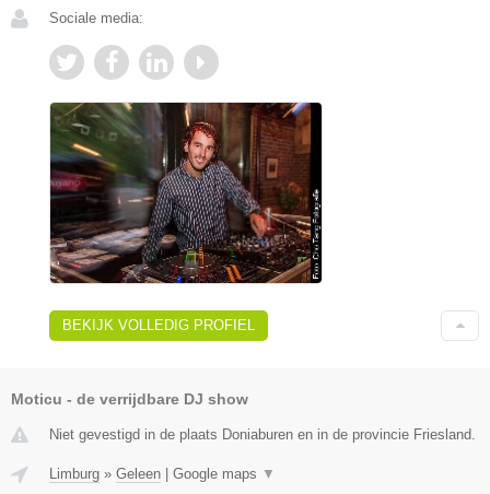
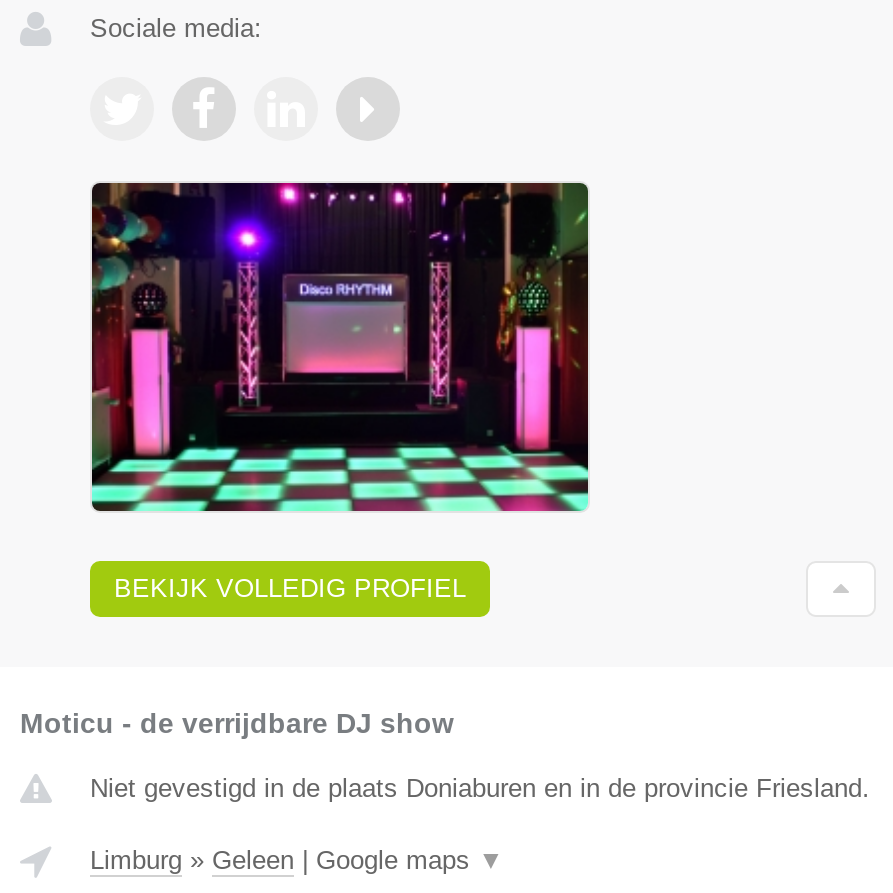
[49,102,323,284] [image] -> [90,180,590,514] [image]

